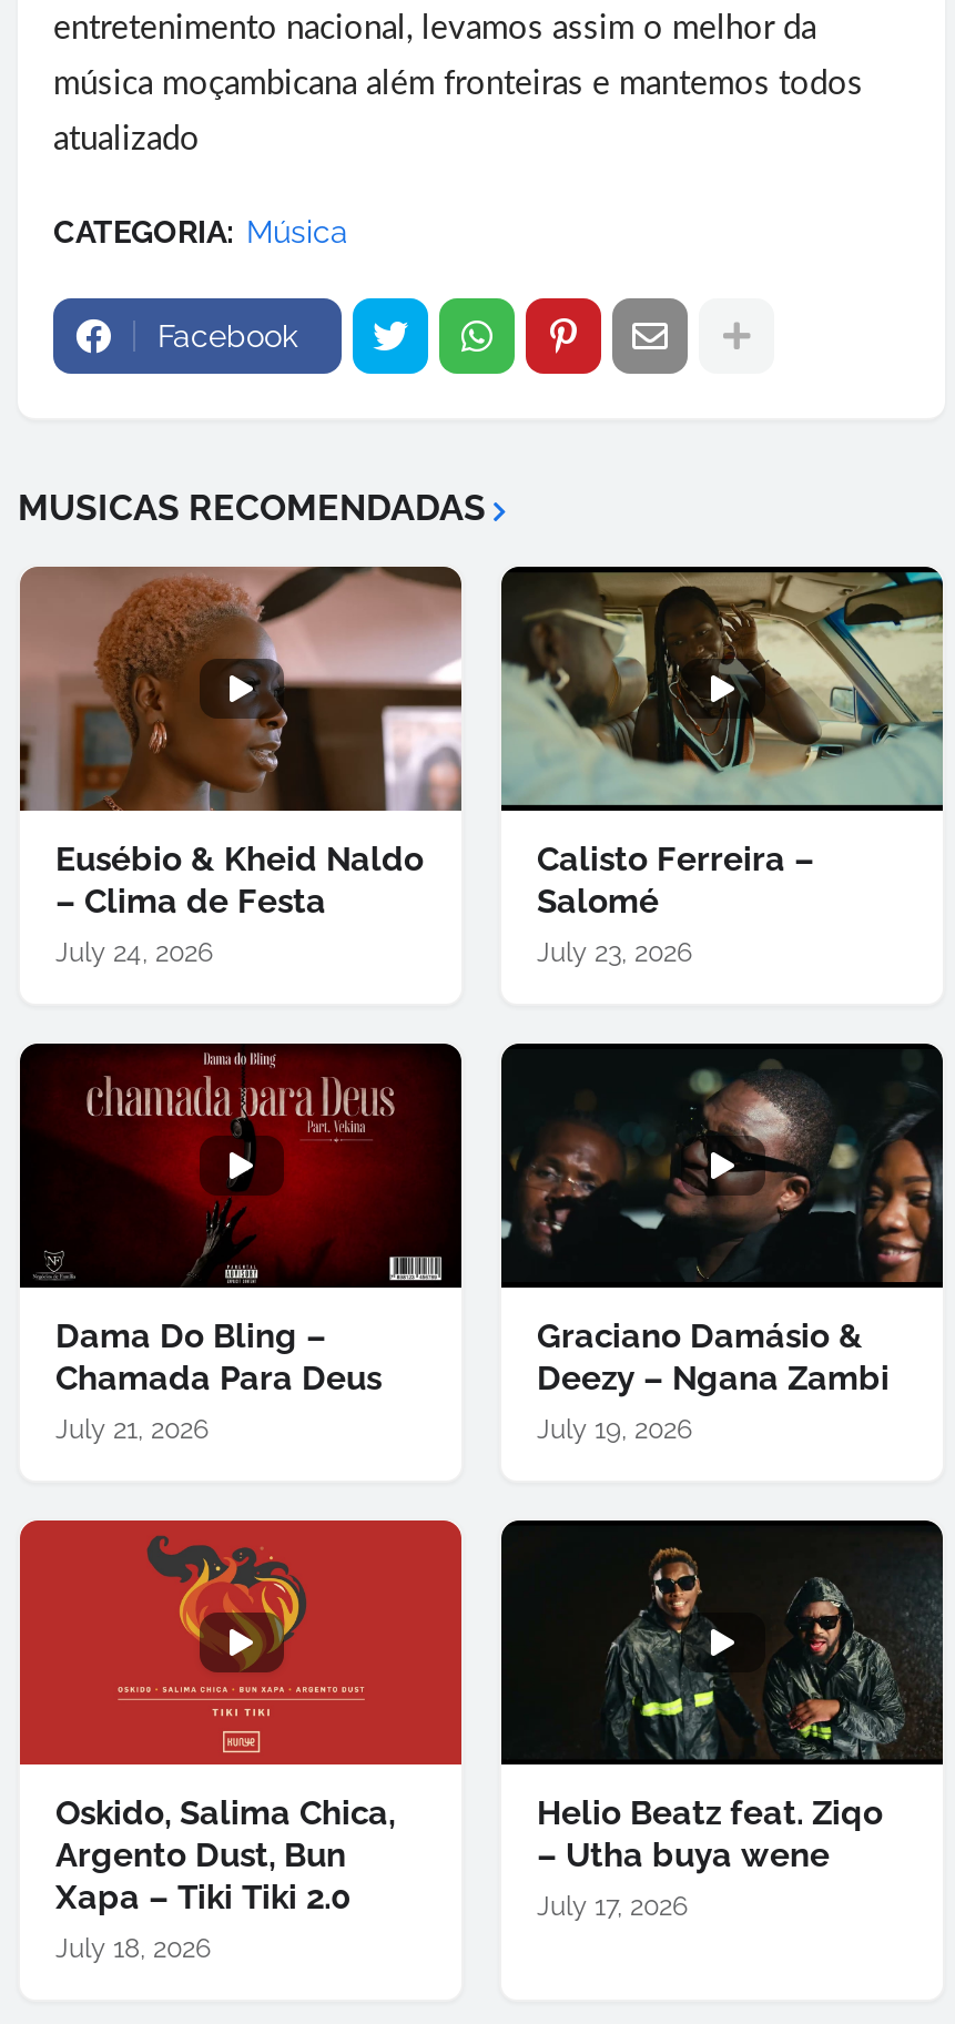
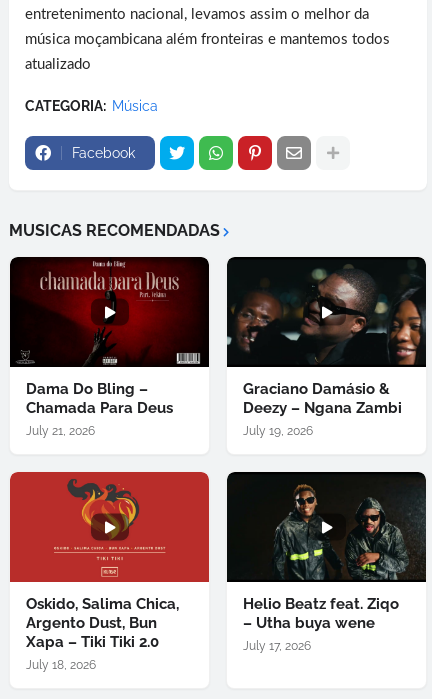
[18,565,464,968] [image] | Eusébio & Kheid Naldo | – Clima de Festa | July 24, 2026 -> none
[501,571,945,968] [image] | Calisto Ferreira – | Salomé | July 23, 2026 -> none

